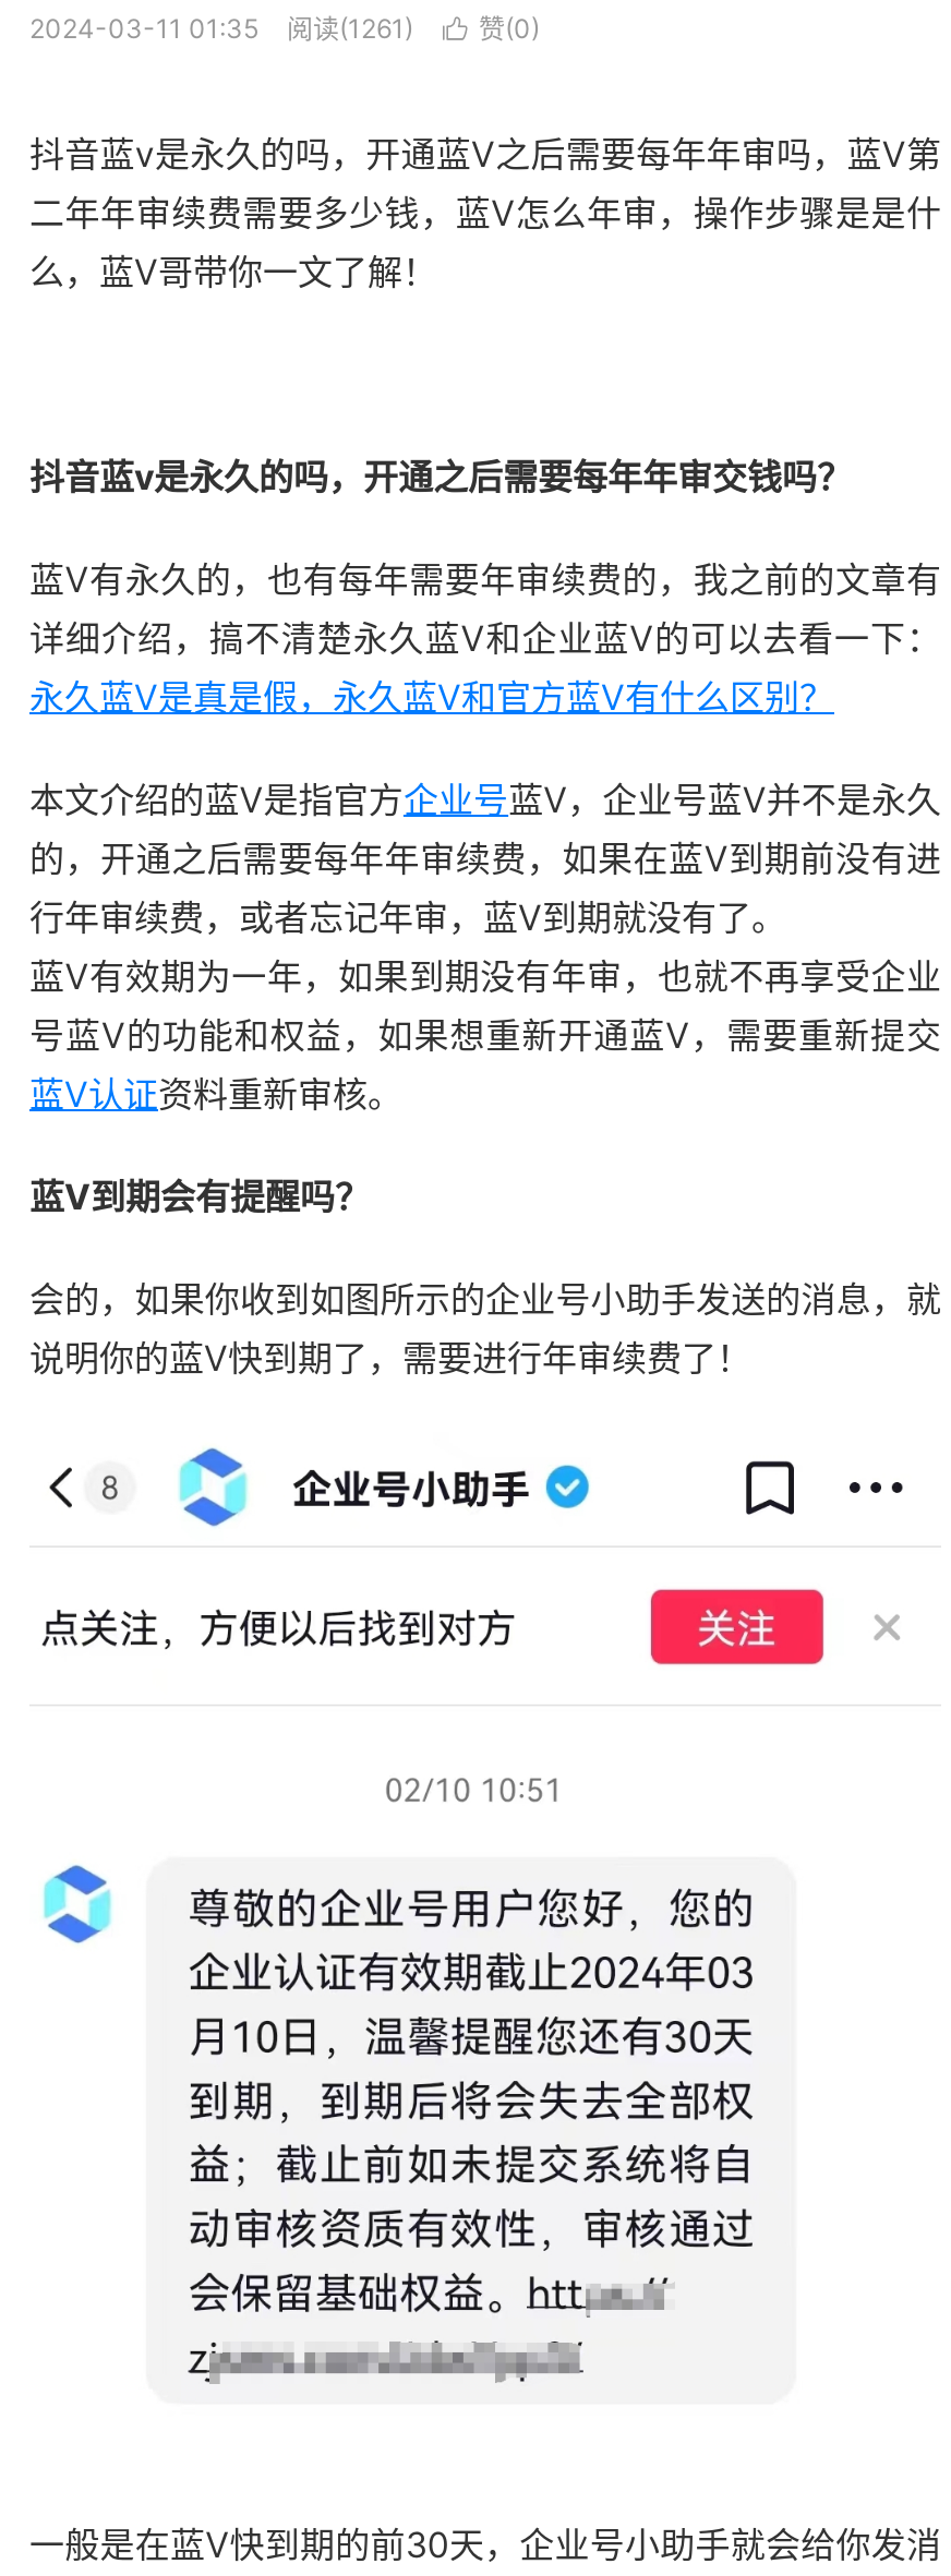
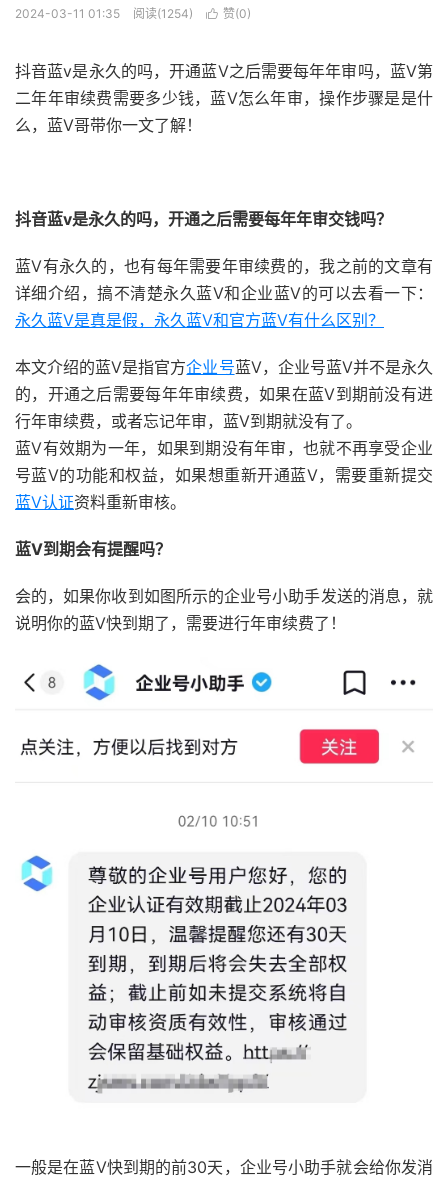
[287,12,413,45] 阅读(1261) -> [133,6,193,21] 阅读(1254)

